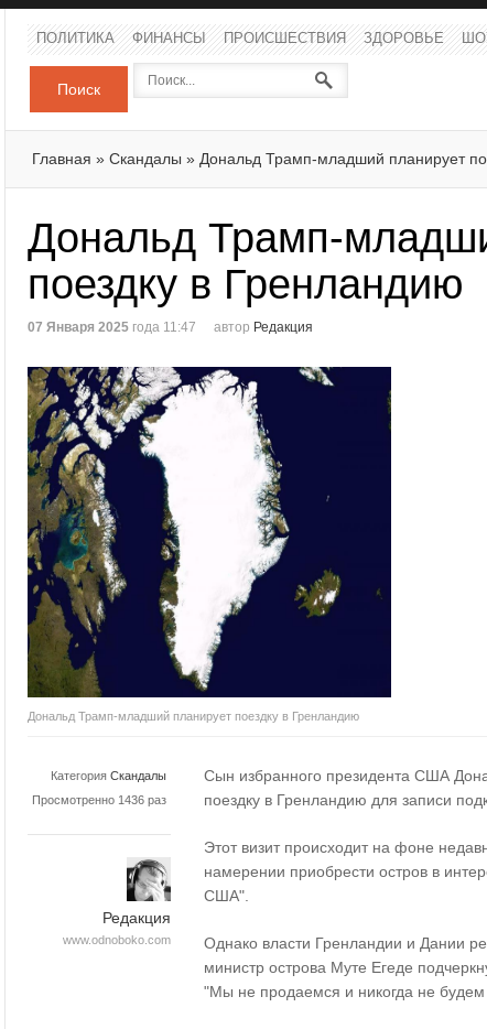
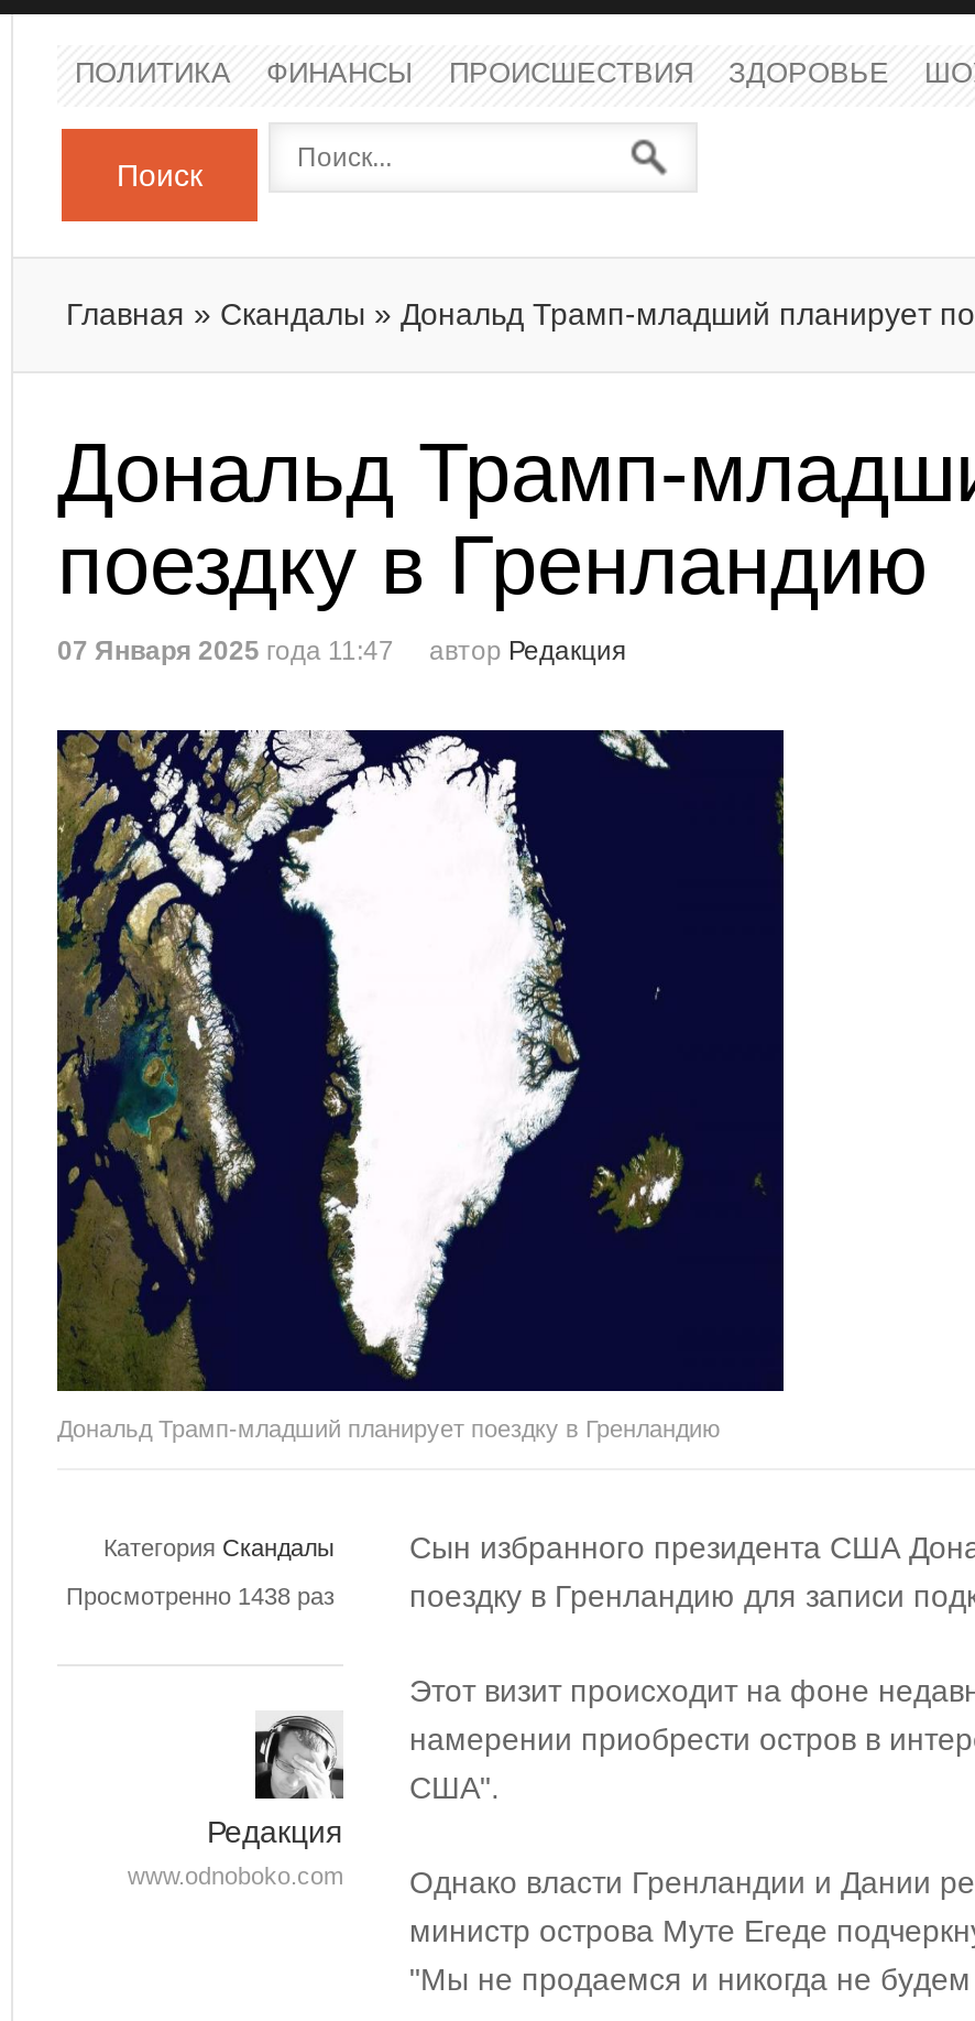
[32,793,166,806] Просмотренно 1436 раз -> [66,1583,335,1609] Просмотренно 1438 раз

